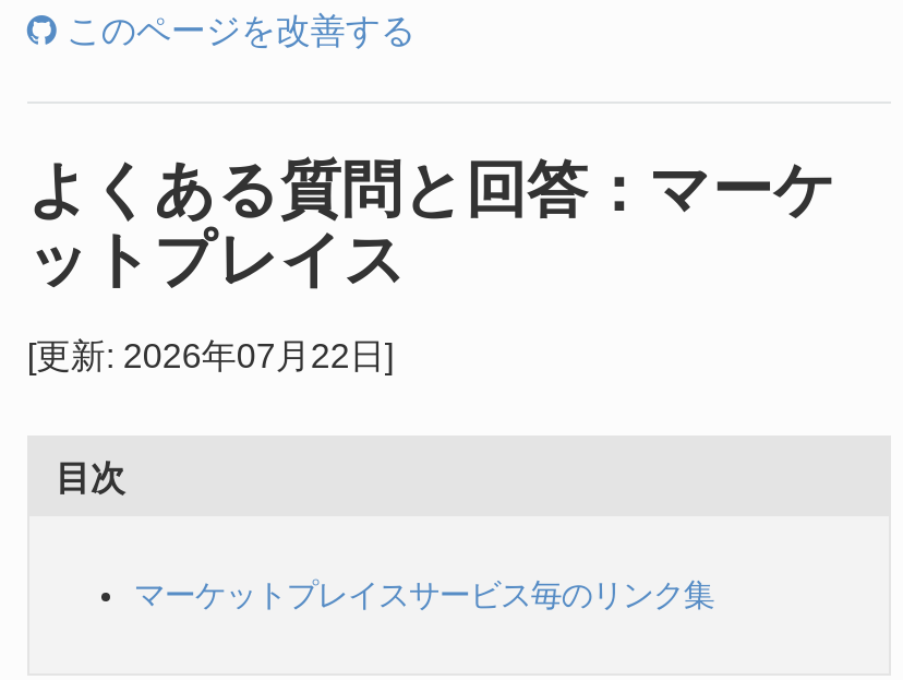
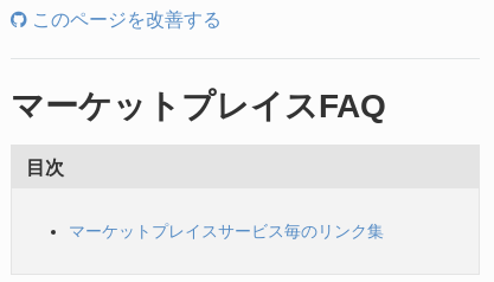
[27,156,836,374] よくある質問と回答：マーケ | ットプレイス | [更新: 2026年07月22日] -> [11,87,386,124] マーケットプレイスFAQ

